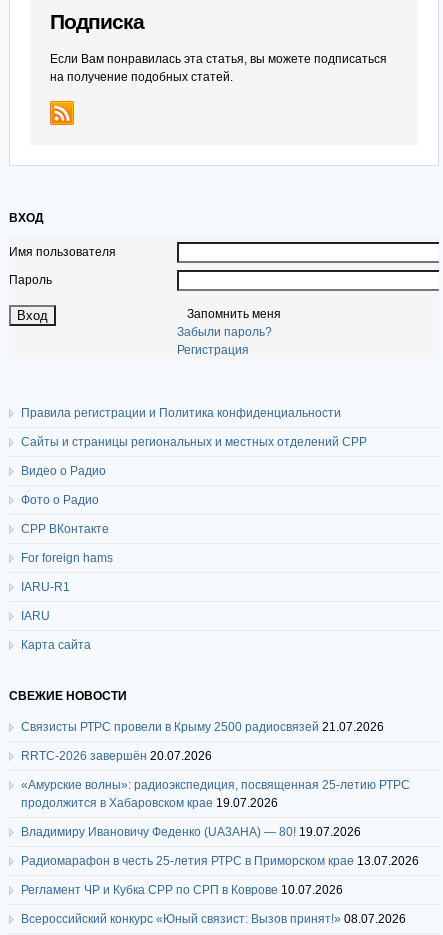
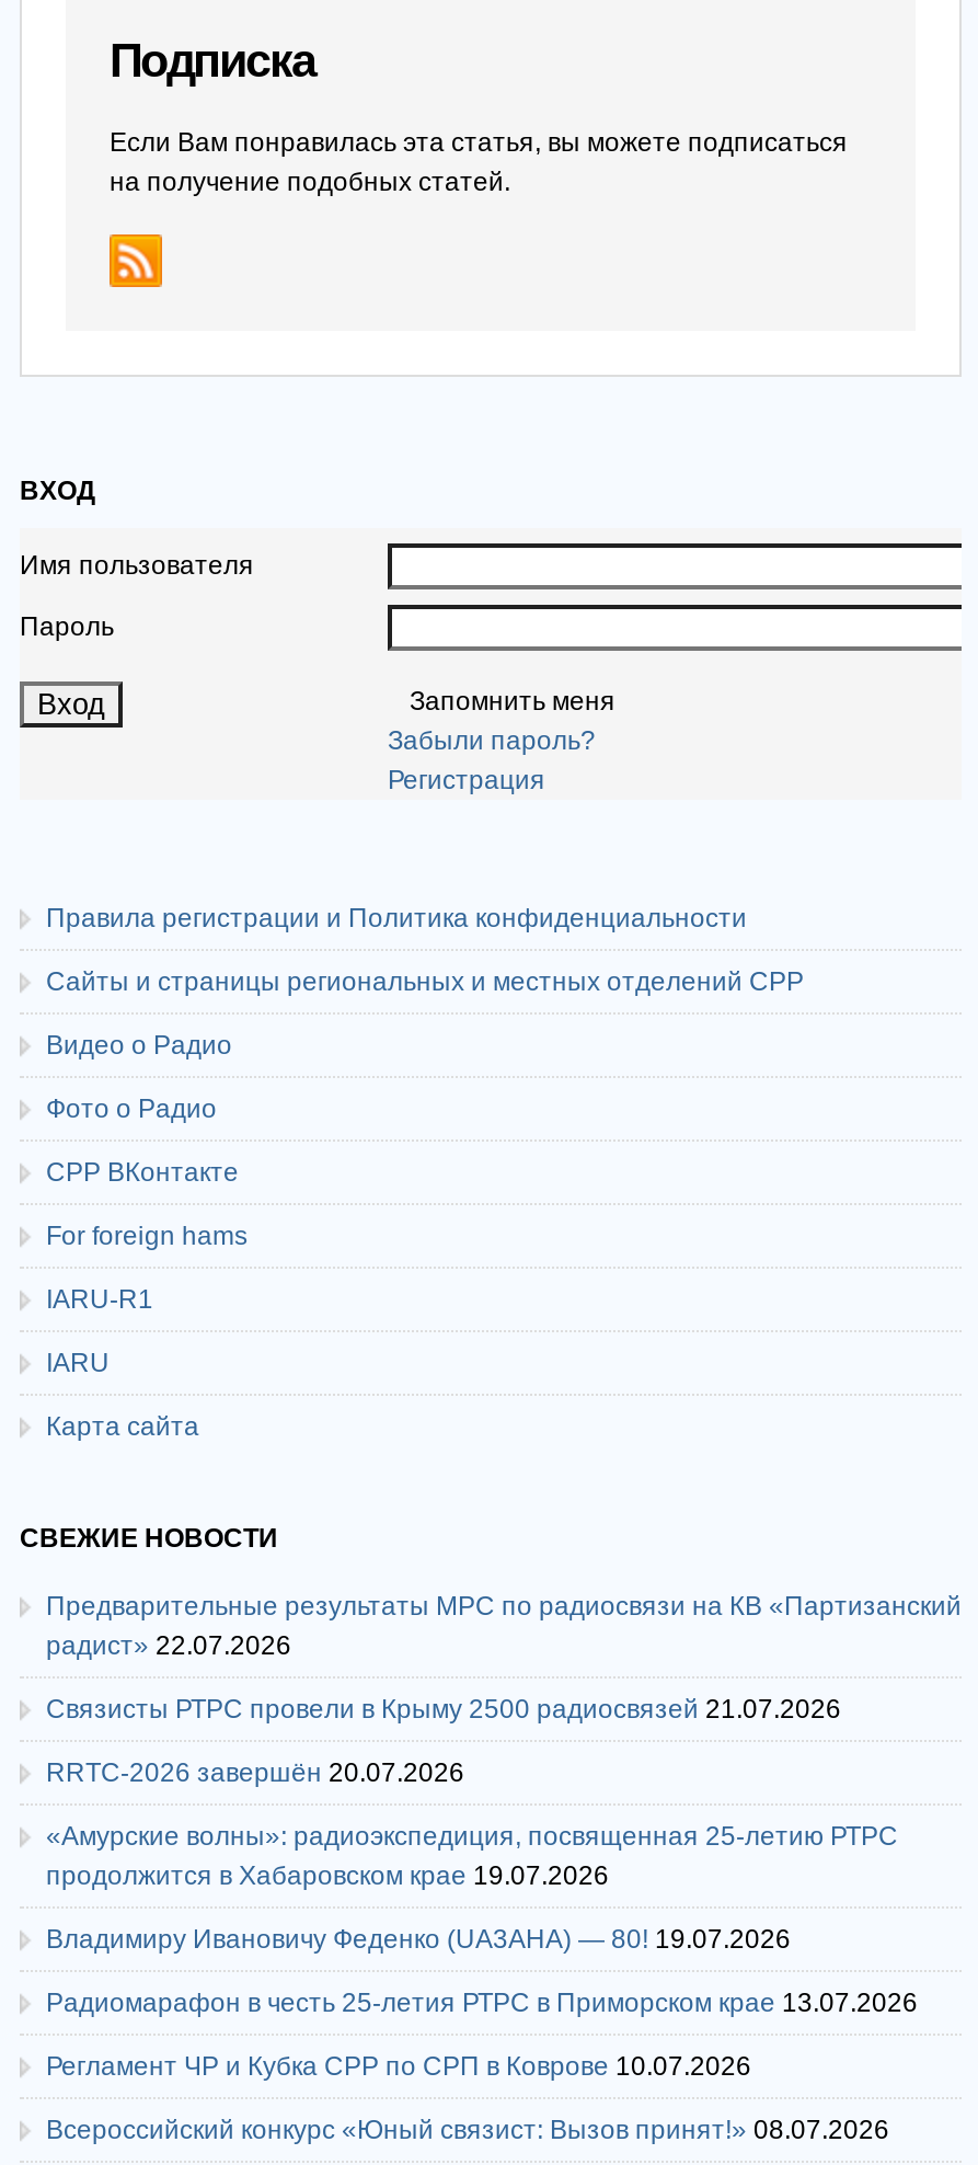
none -> [46,1591,962,1661] Предварительные результаты МРС по радиосвязи на КВ «Партизанский | радист» 22.07.2026

